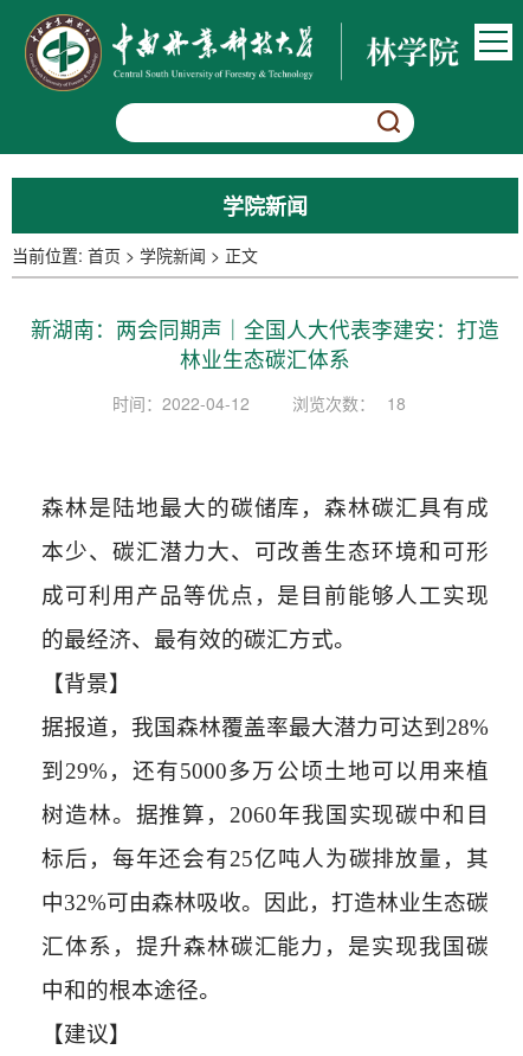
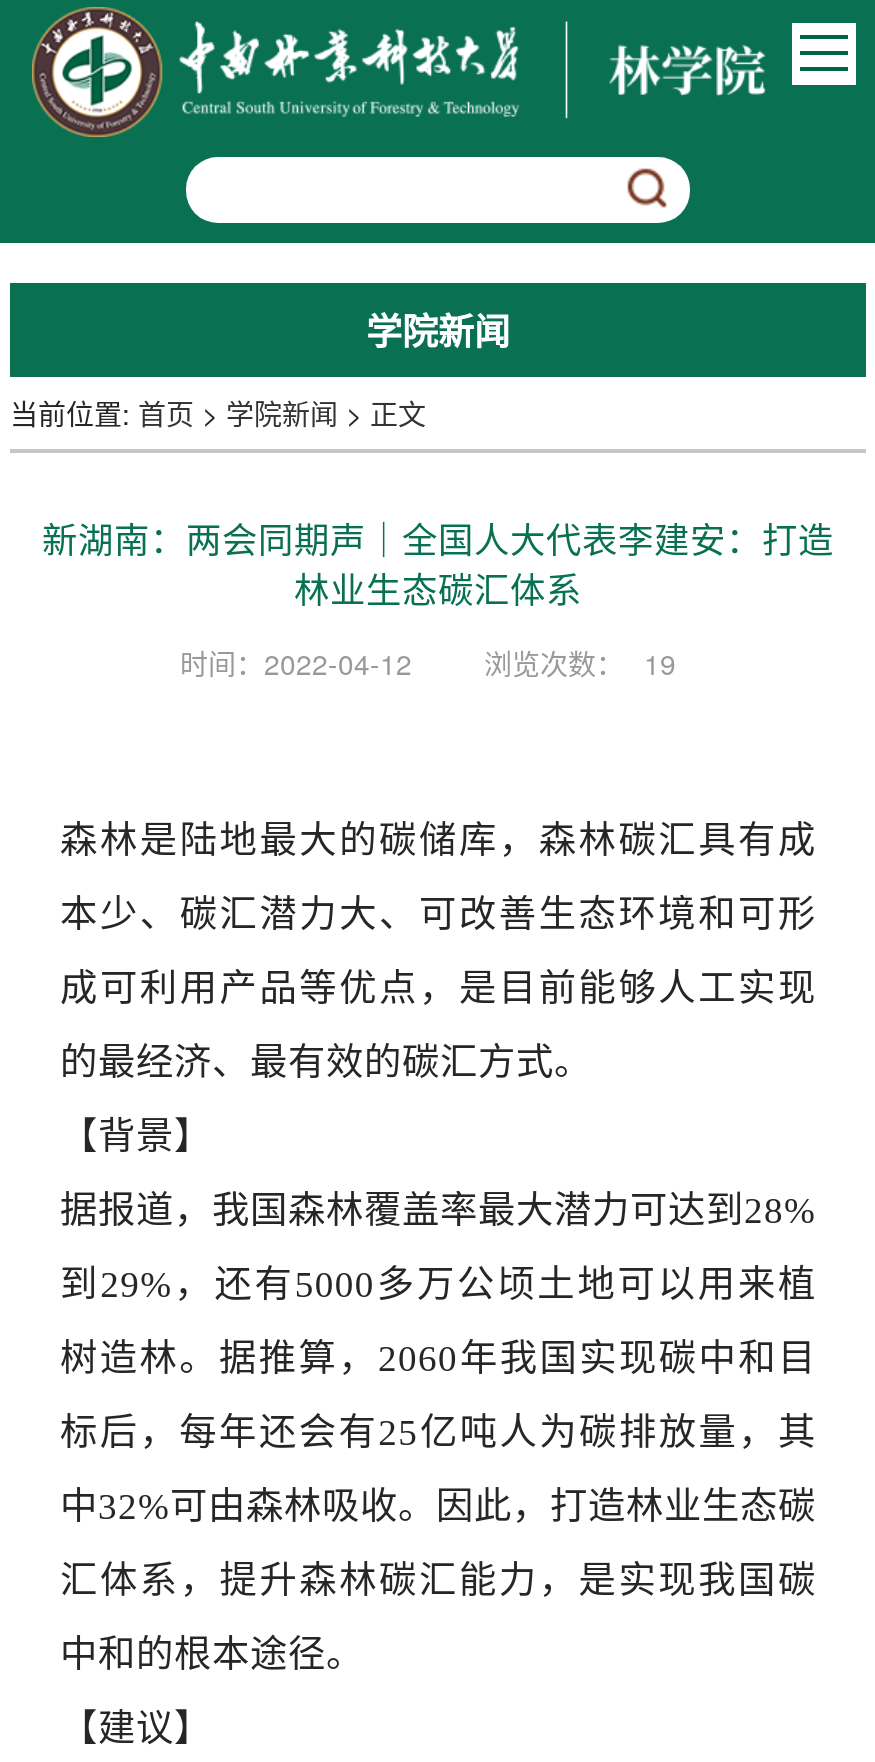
[112,391,406,415] 时间：2022-04-12 浏览次数： 18 -> [180,643,676,683] 时间：2022-04-12 浏览次数： 19

